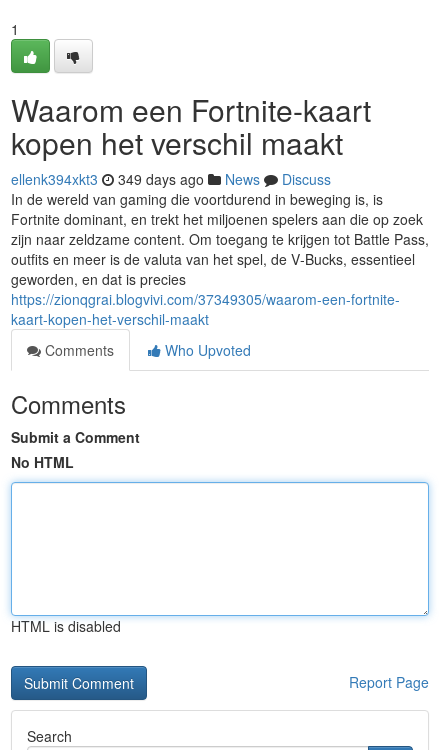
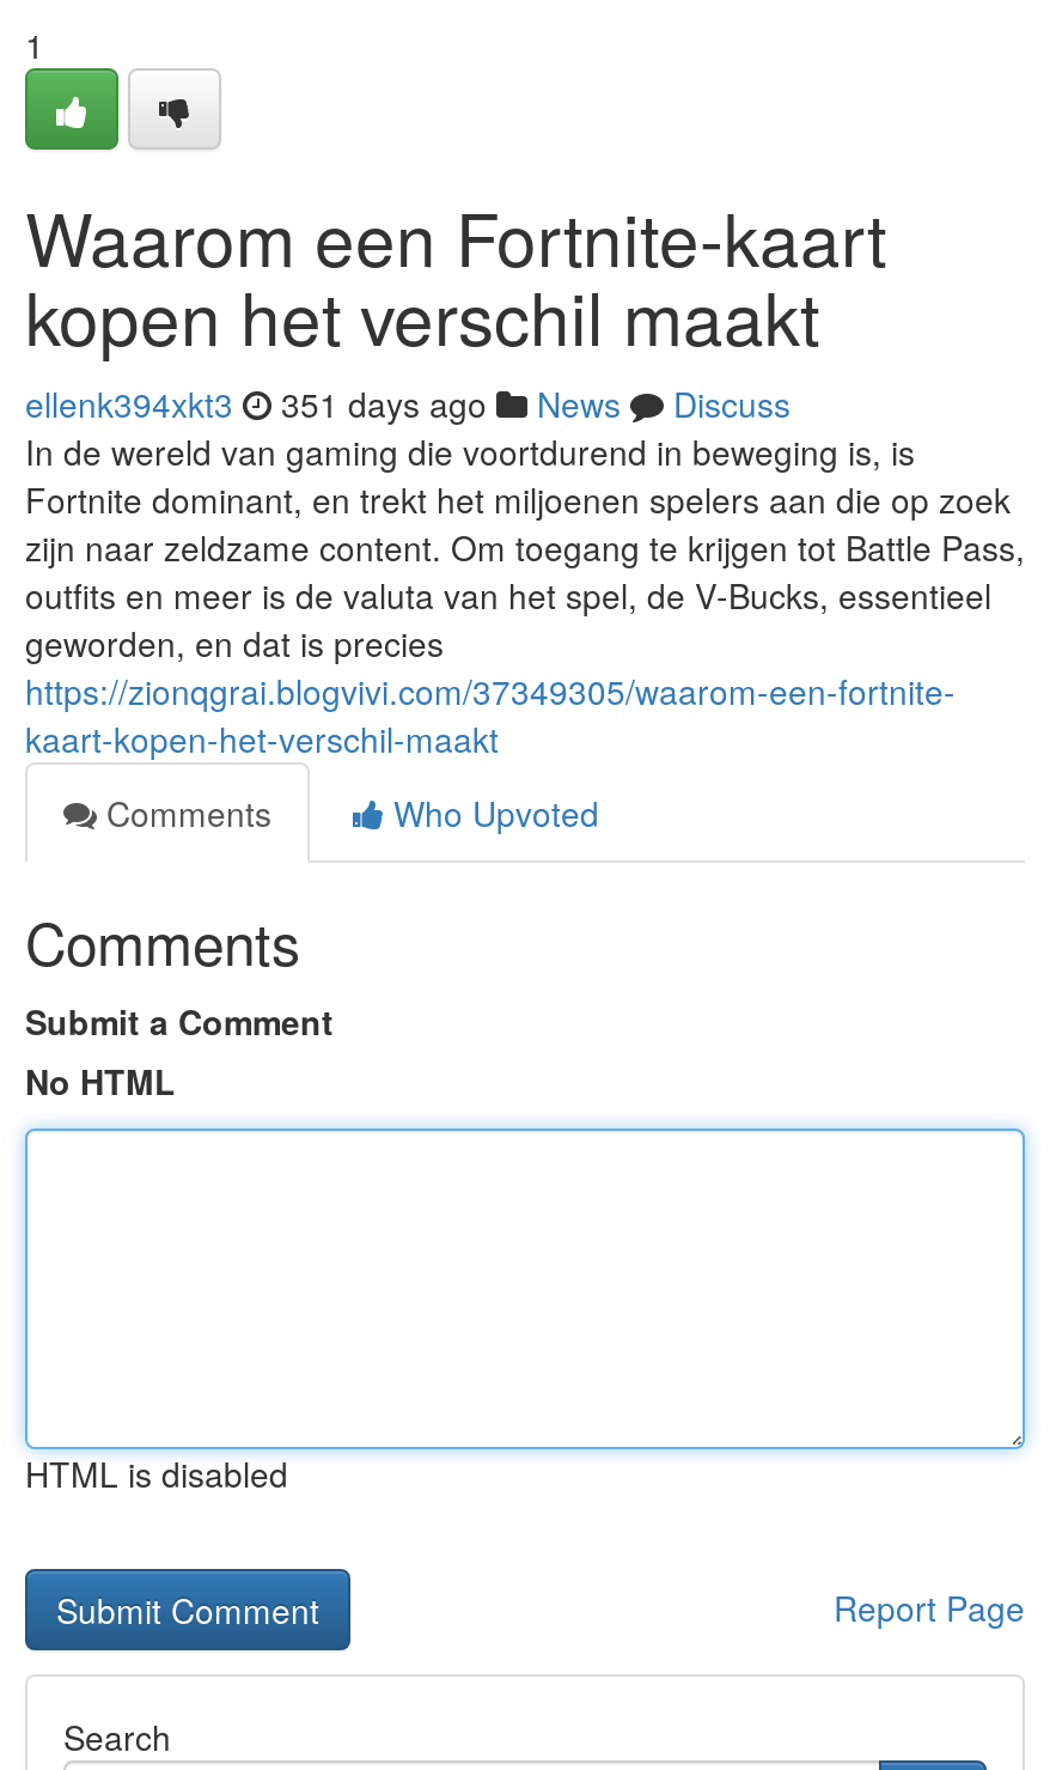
[11,169,331,189] ellenk394xkt3 349 days ago News Discuss -> [25,379,791,427] ellenk394xkt3 351 days ago News Discuss

